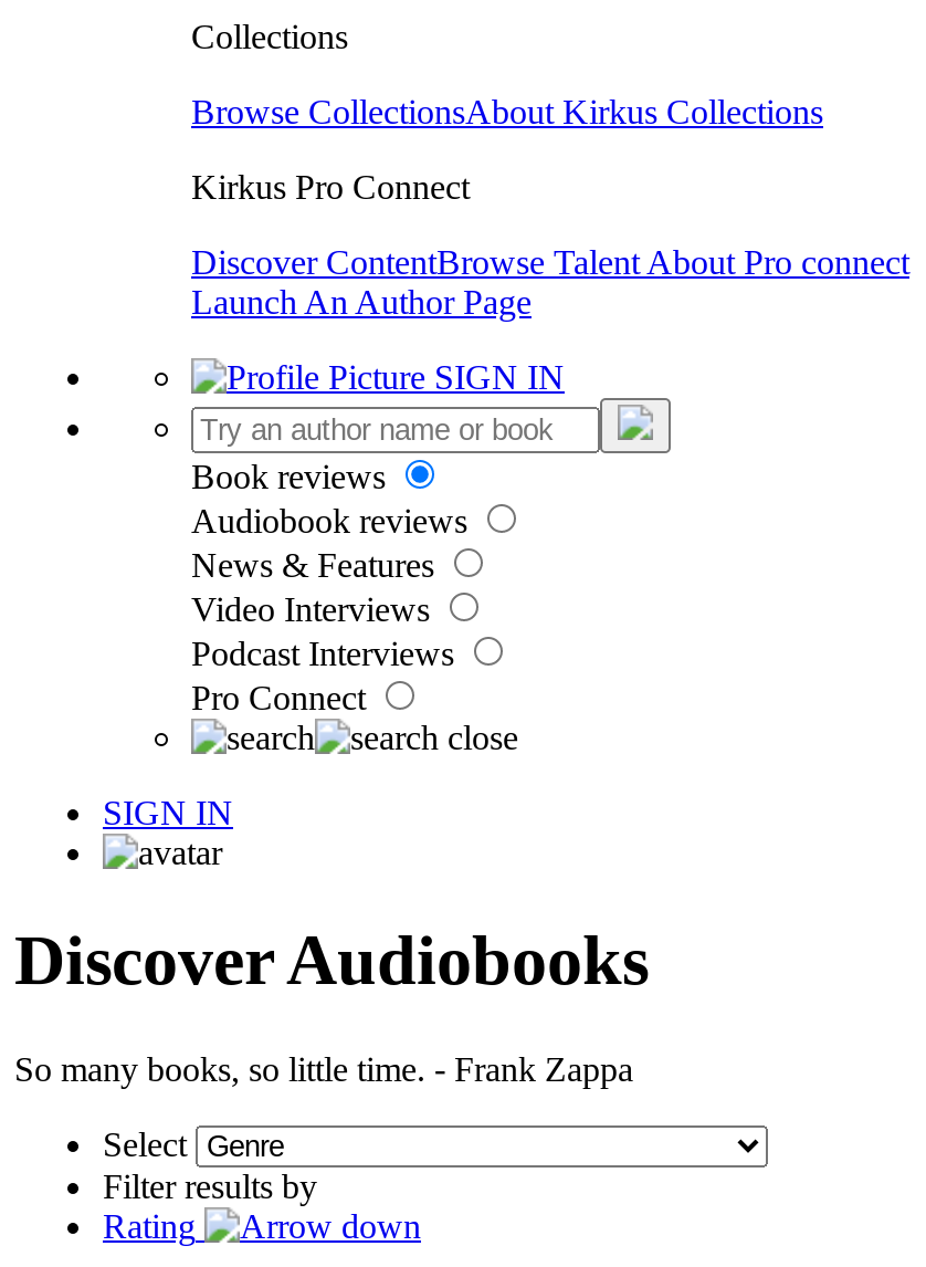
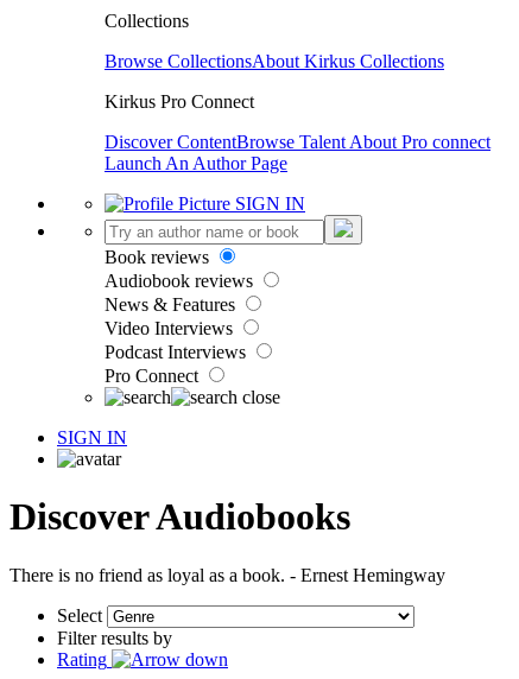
[14,1050,633,1088] So many books, so little time. - Frank Zappa -> [10,565,445,585] There is no friend as loyal as a book. - Ernest Hemingway

